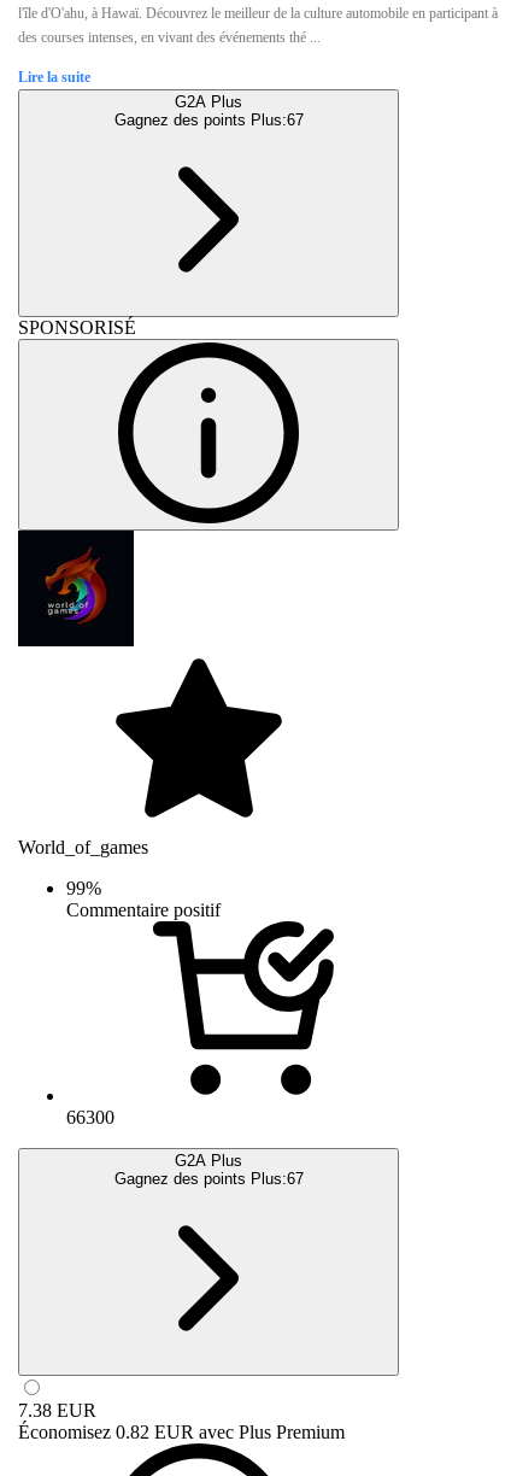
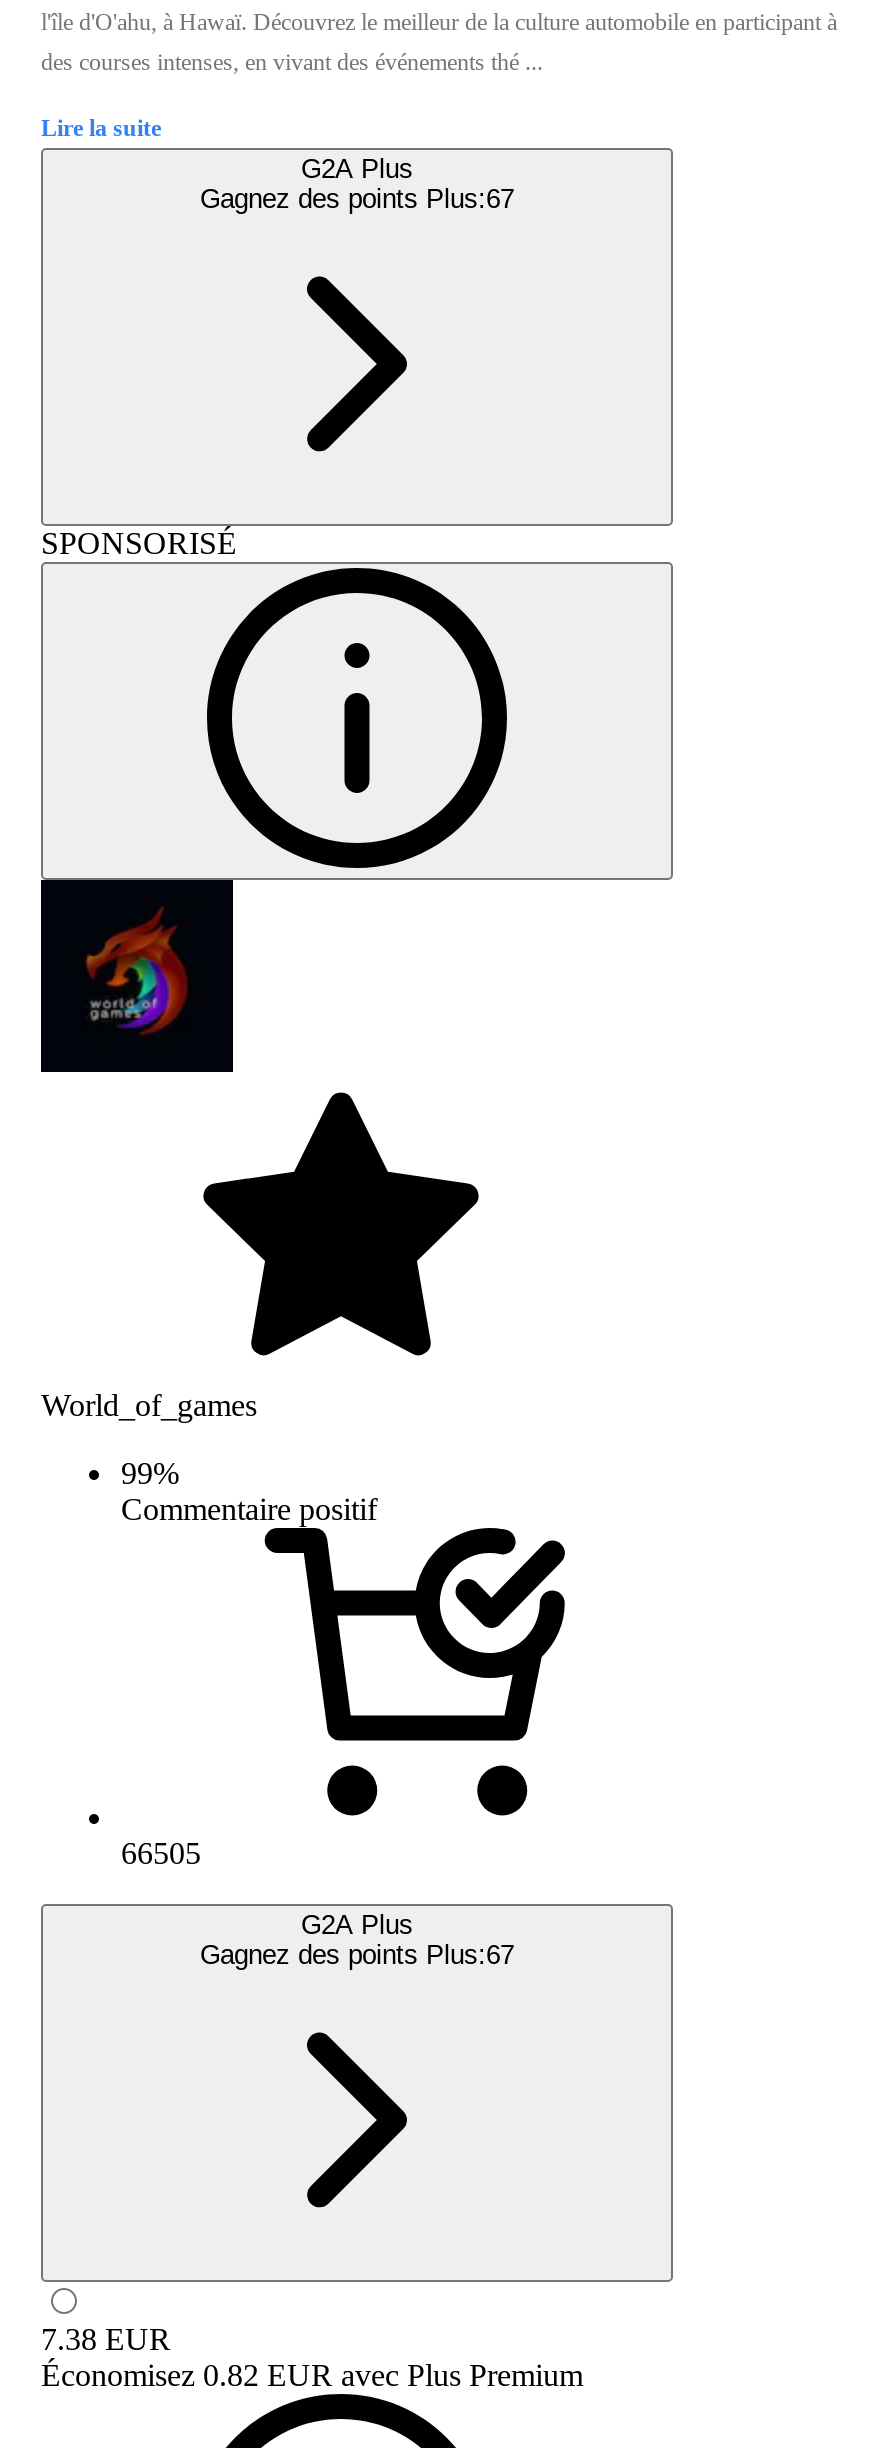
[66,1107,114,1127] 66300 -> [121,1836,201,1870] 66505

